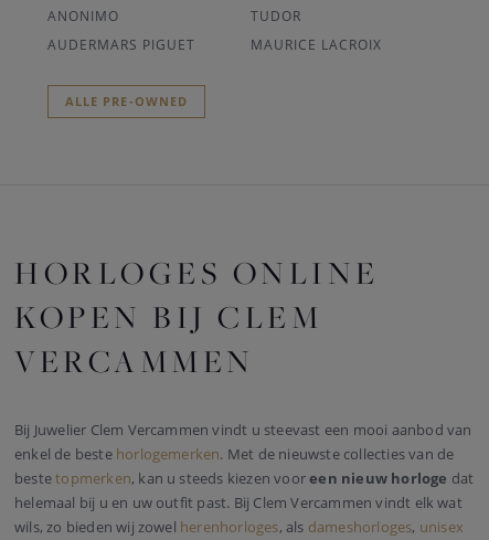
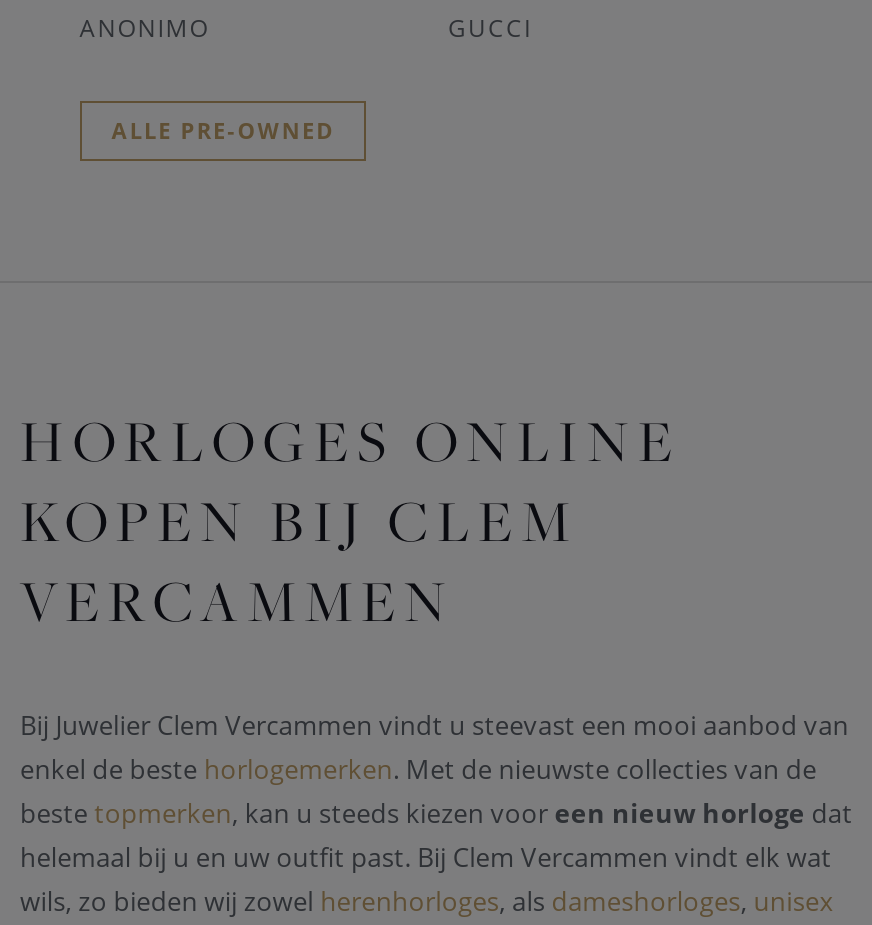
[47,7,382,55] TUDOR | AUDERMARS PIGUET | MAURICE LACROIX -> [448,12,532,46] GUCCI

